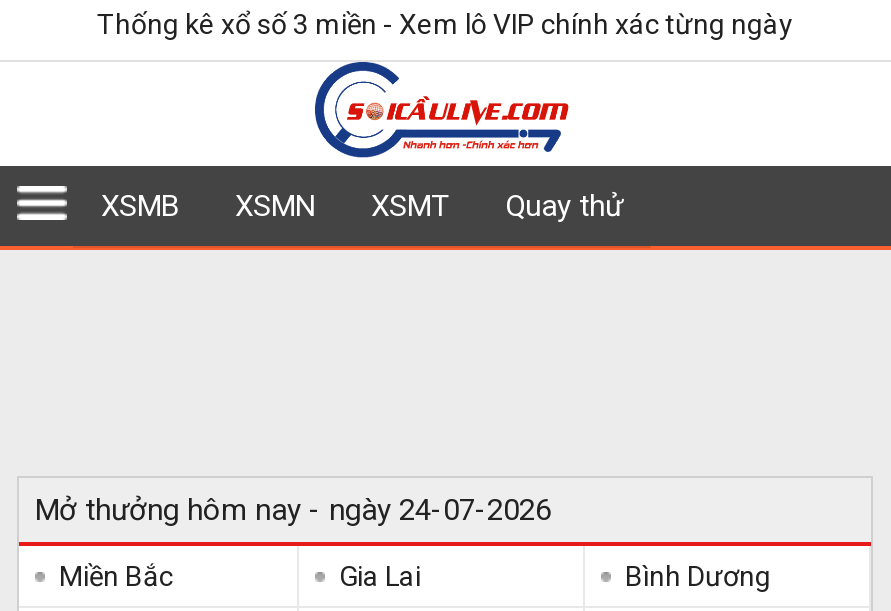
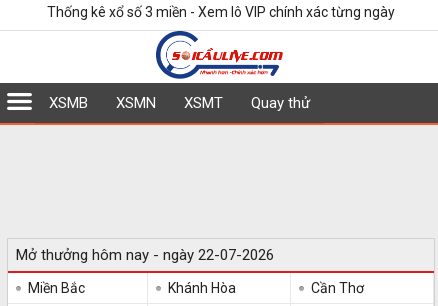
[35,492,551,528] Mở thưởng hôm nay - ngày 24-07-2026 -> [16,246,274,264] Mở thưởng hôm nay - ngày 22-07-2026
[339,560,421,592] Gia Lai -> [168,280,236,296] Khánh Hòa
[625,560,771,592] Bình Dương -> [311,280,364,296] Cần Thơ

